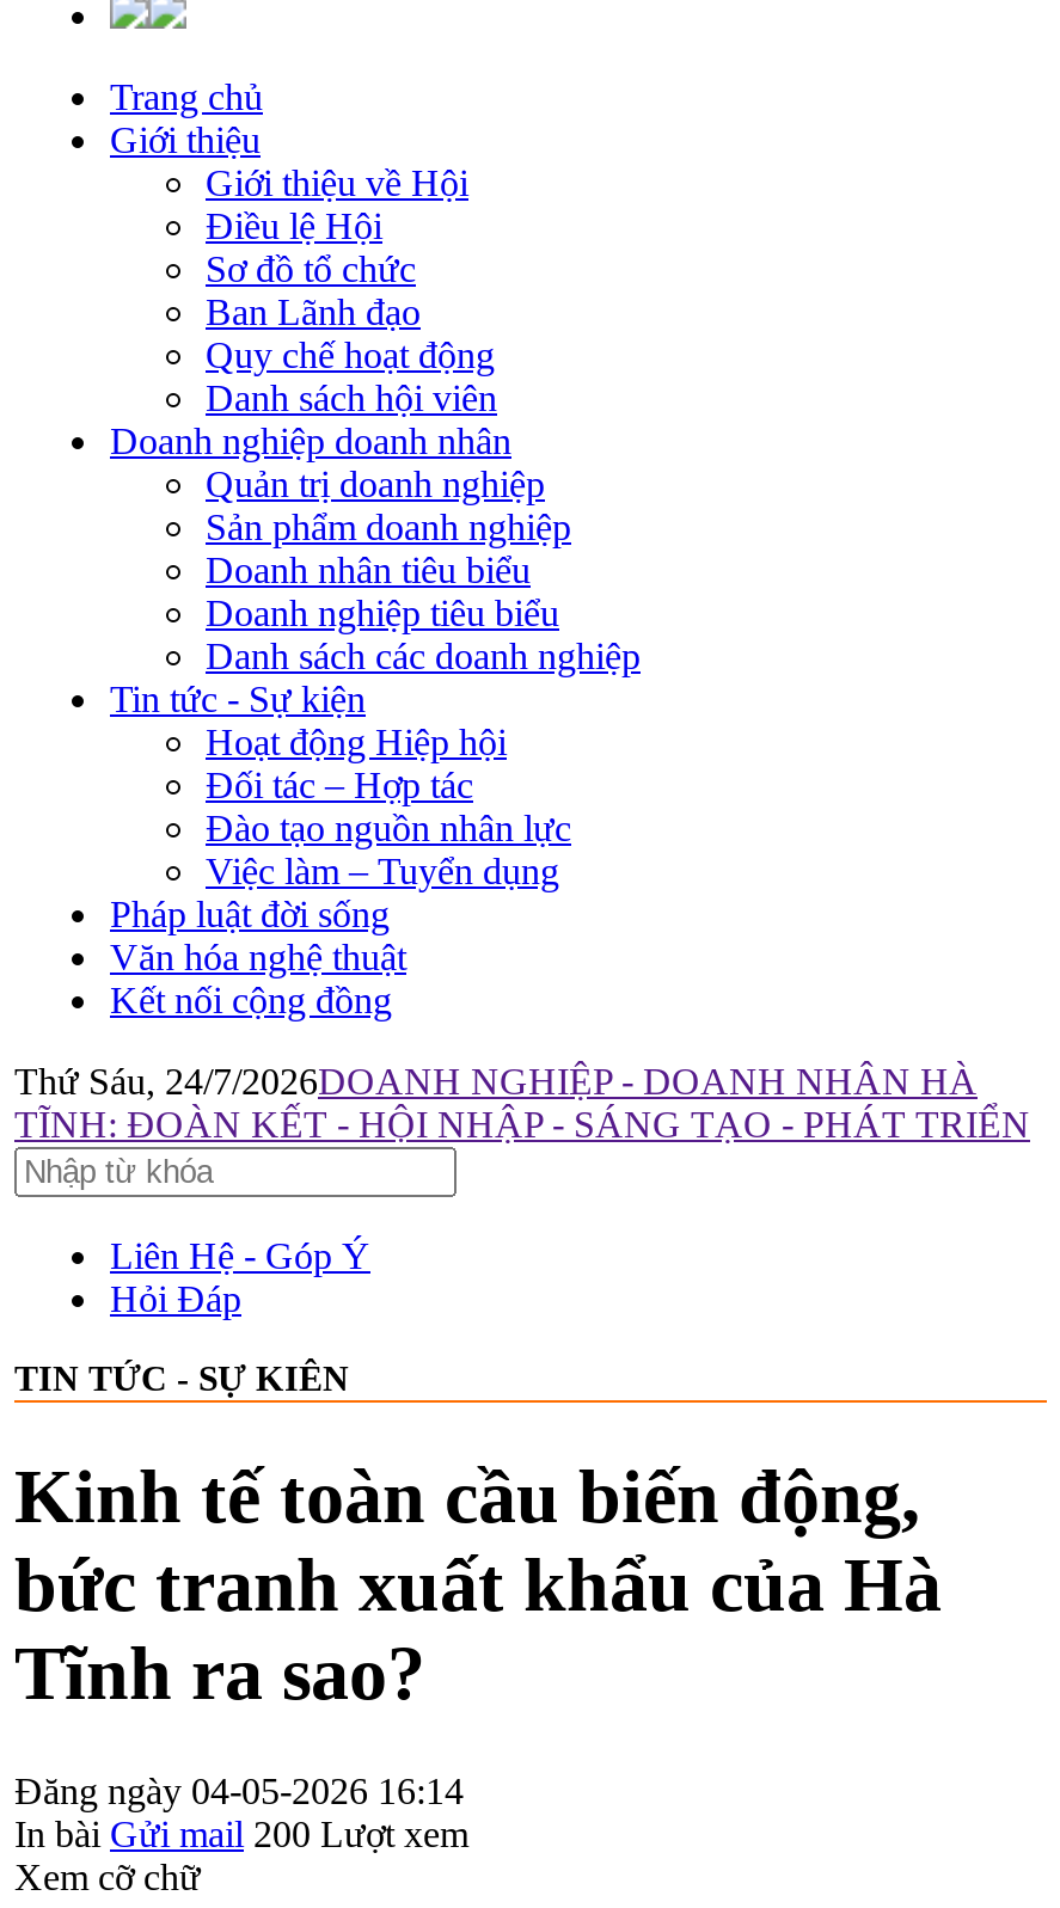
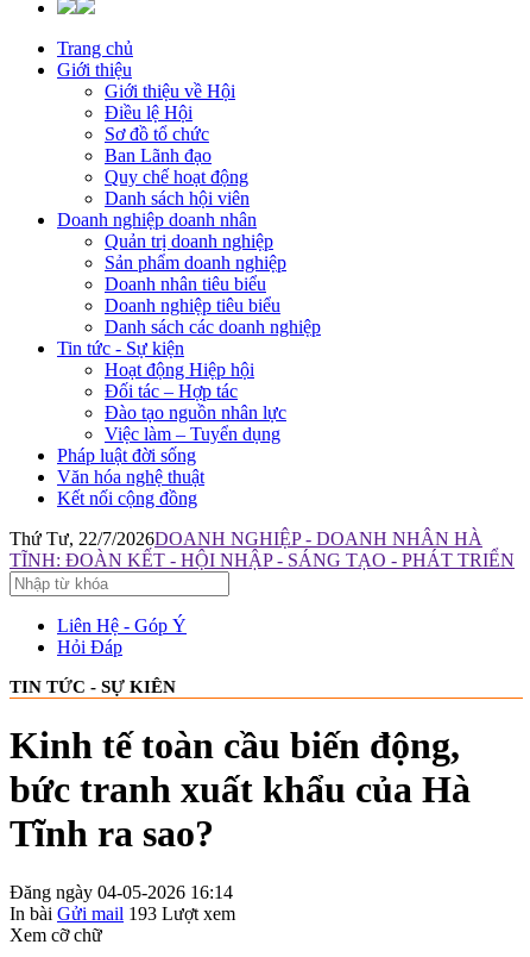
[14,1060,978,1101] Thứ Sáu, 24/7/2026DOANH NGHIỆP - DOANH NHÂN HÀ -> [10,528,482,548] Thứ Tư, 22/7/2026DOANH NGHIỆP - DOANH NHÂN HÀ
[14,1813,468,1854] In bài Gửi mail 200 Lượt xem -> [10,903,235,923] In bài Gửi mail 193 Lượt xem

